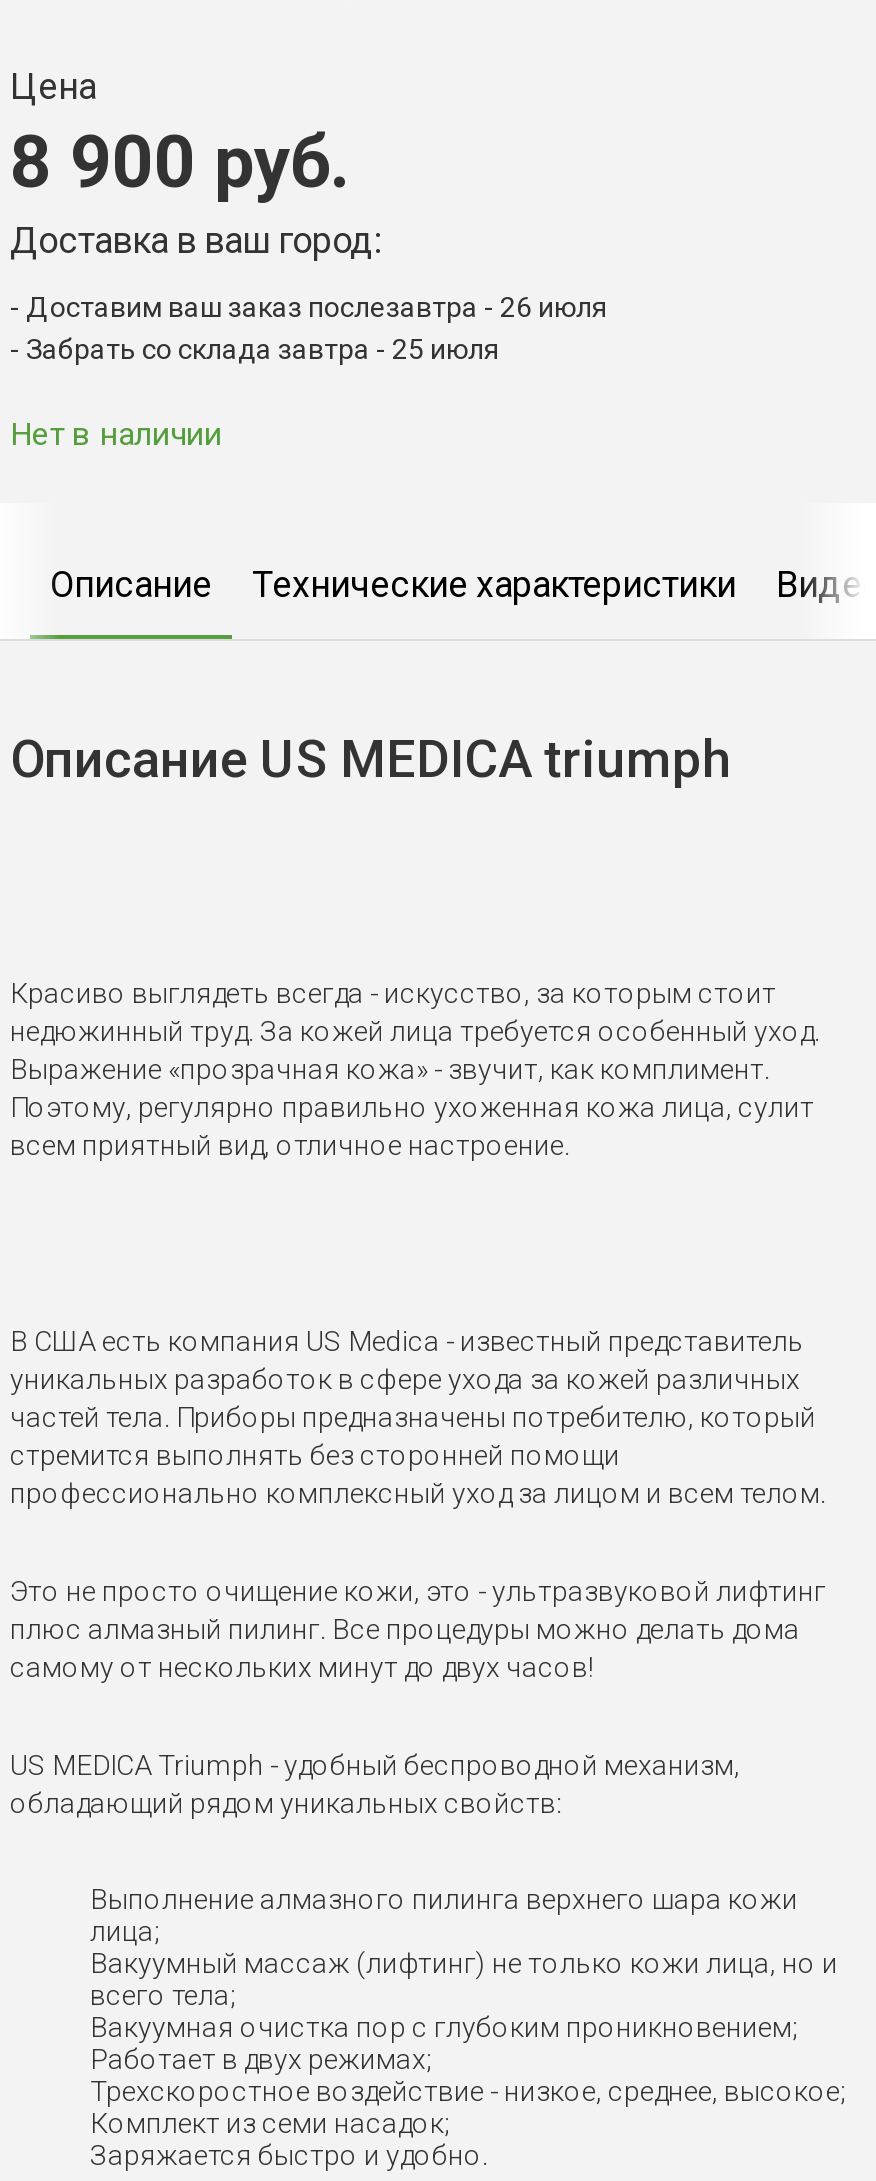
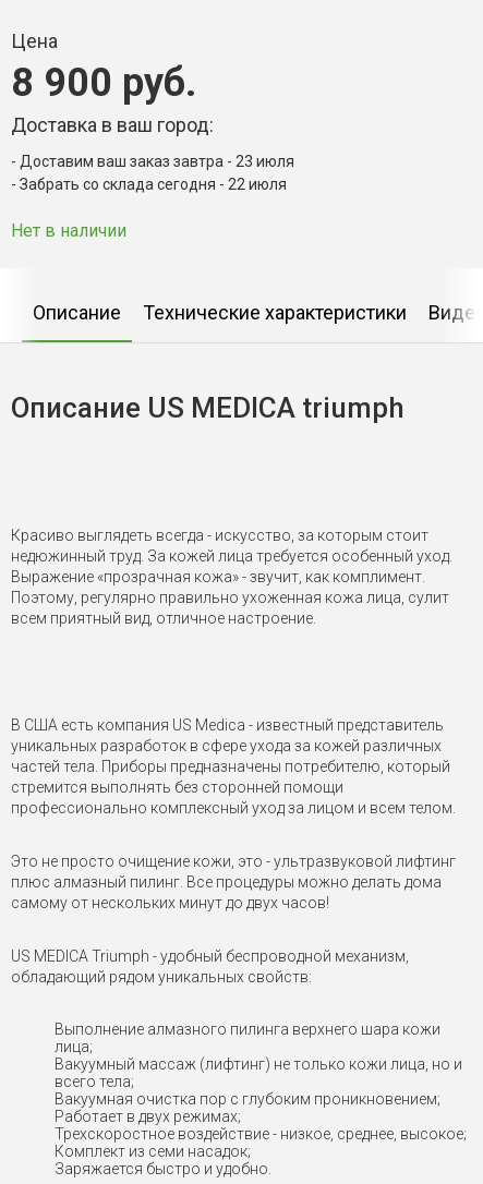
[26,292,608,324] Доставим ваш заказ послезавтра - 26 июля -> [20,153,294,171] Доставим ваш заказ завтра - 23 июля
[26,334,500,366] Забрать со склада завтра - 25 июля -> [20,176,287,193] Забрать со склада сегодня - 22 июля

